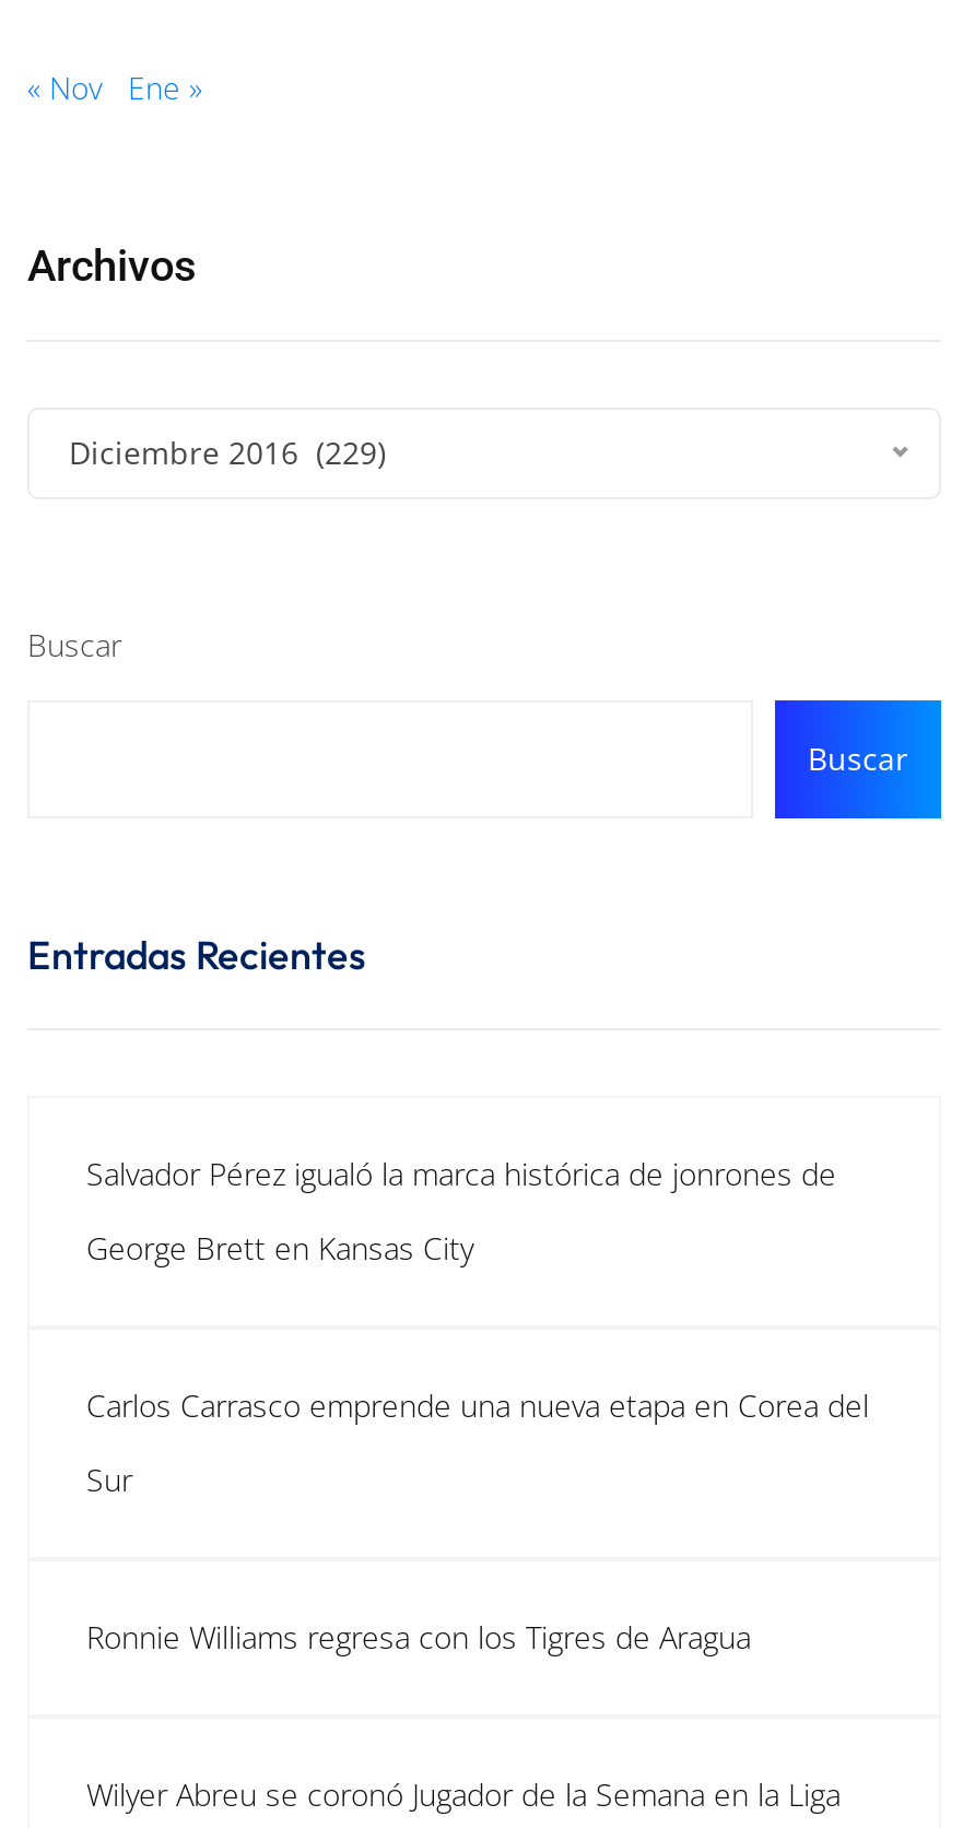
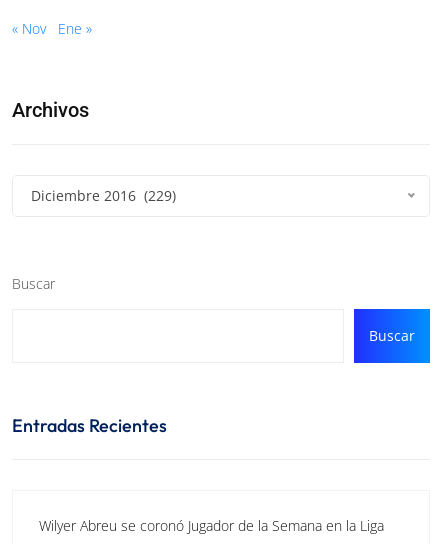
[86,1153,836,1269] Salvador Pérez igualó la marca histórica de jonrones de | George Brett en Kansas City -> none
[86,1385,869,1501] Carlos Carrasco emprende una nueva etapa en Corea del | Sur -> none
[86,1616,751,1658] Ronnie Williams regresa con los Tigres de Aragua -> none

